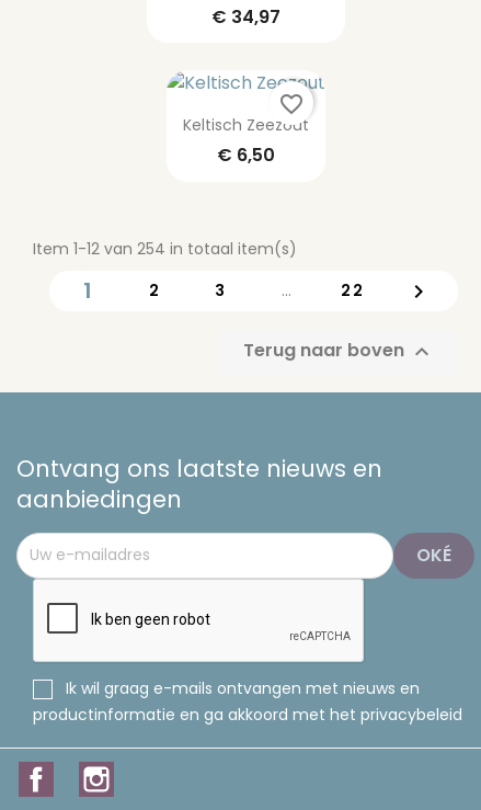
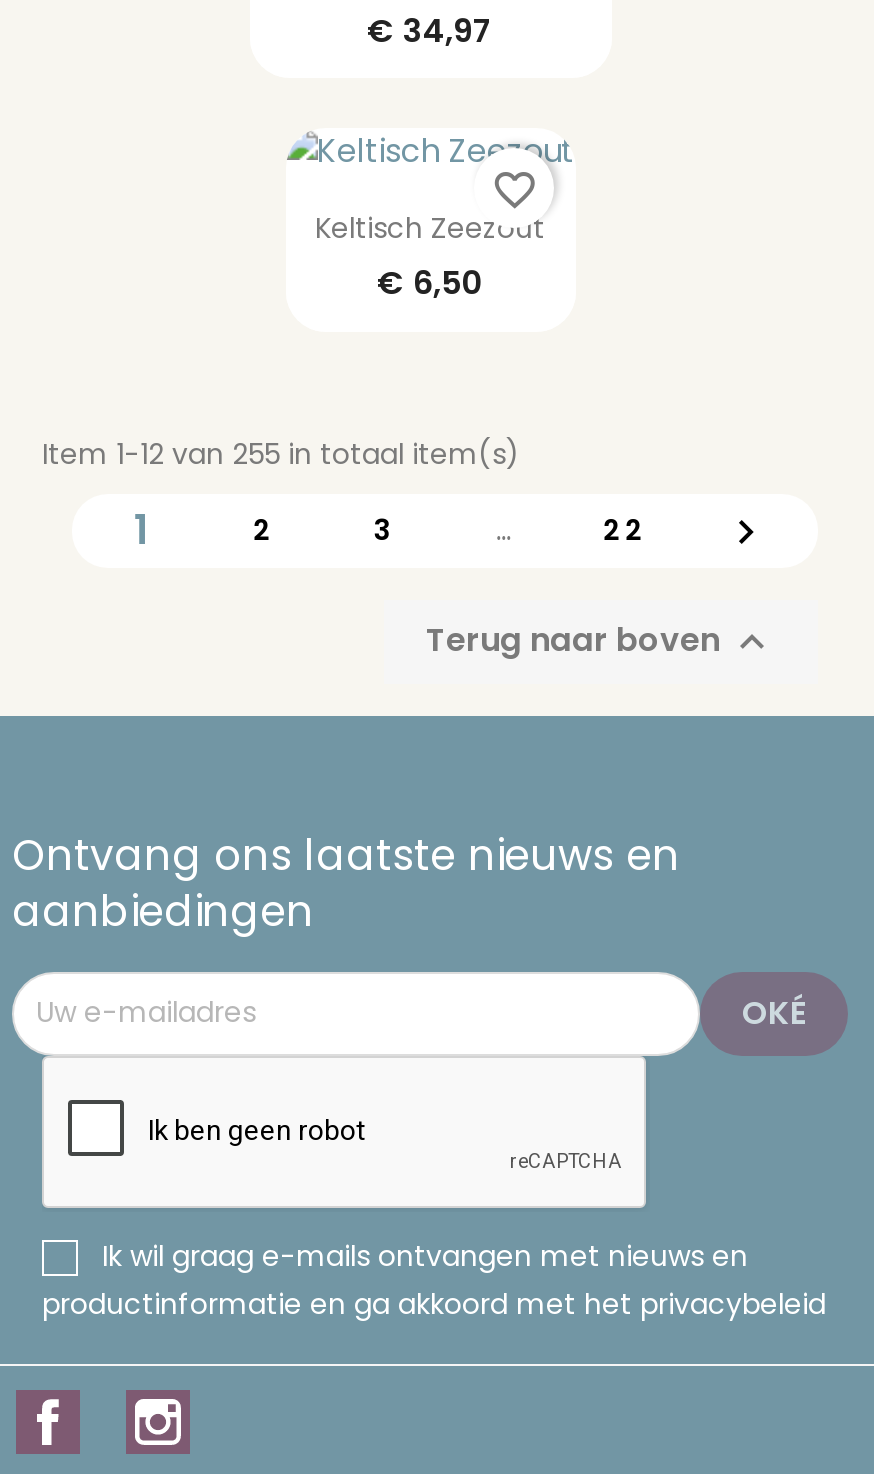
[33,237,297,259] Item 1-12 van 254 in totaal item(s) -> [42,433,520,473] Item 1-12 van 255 in totaal item(s)

